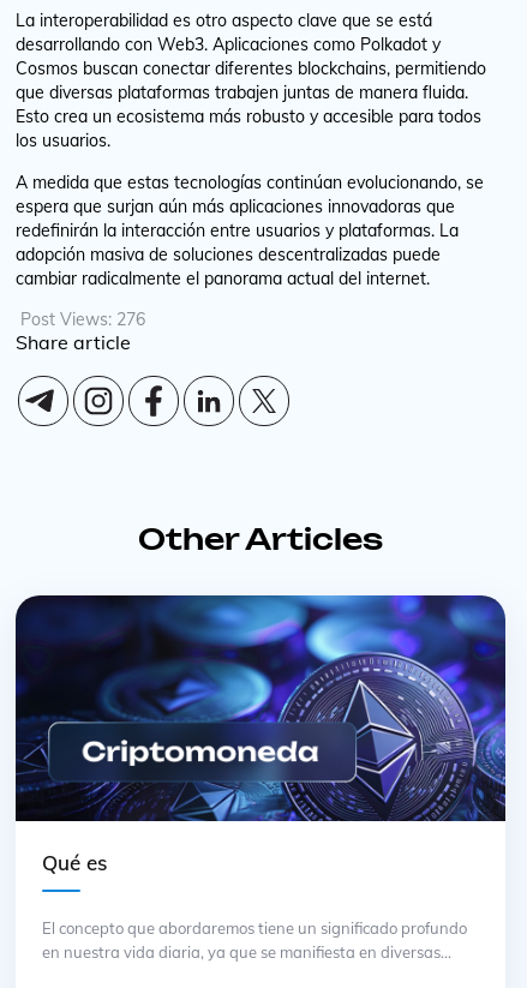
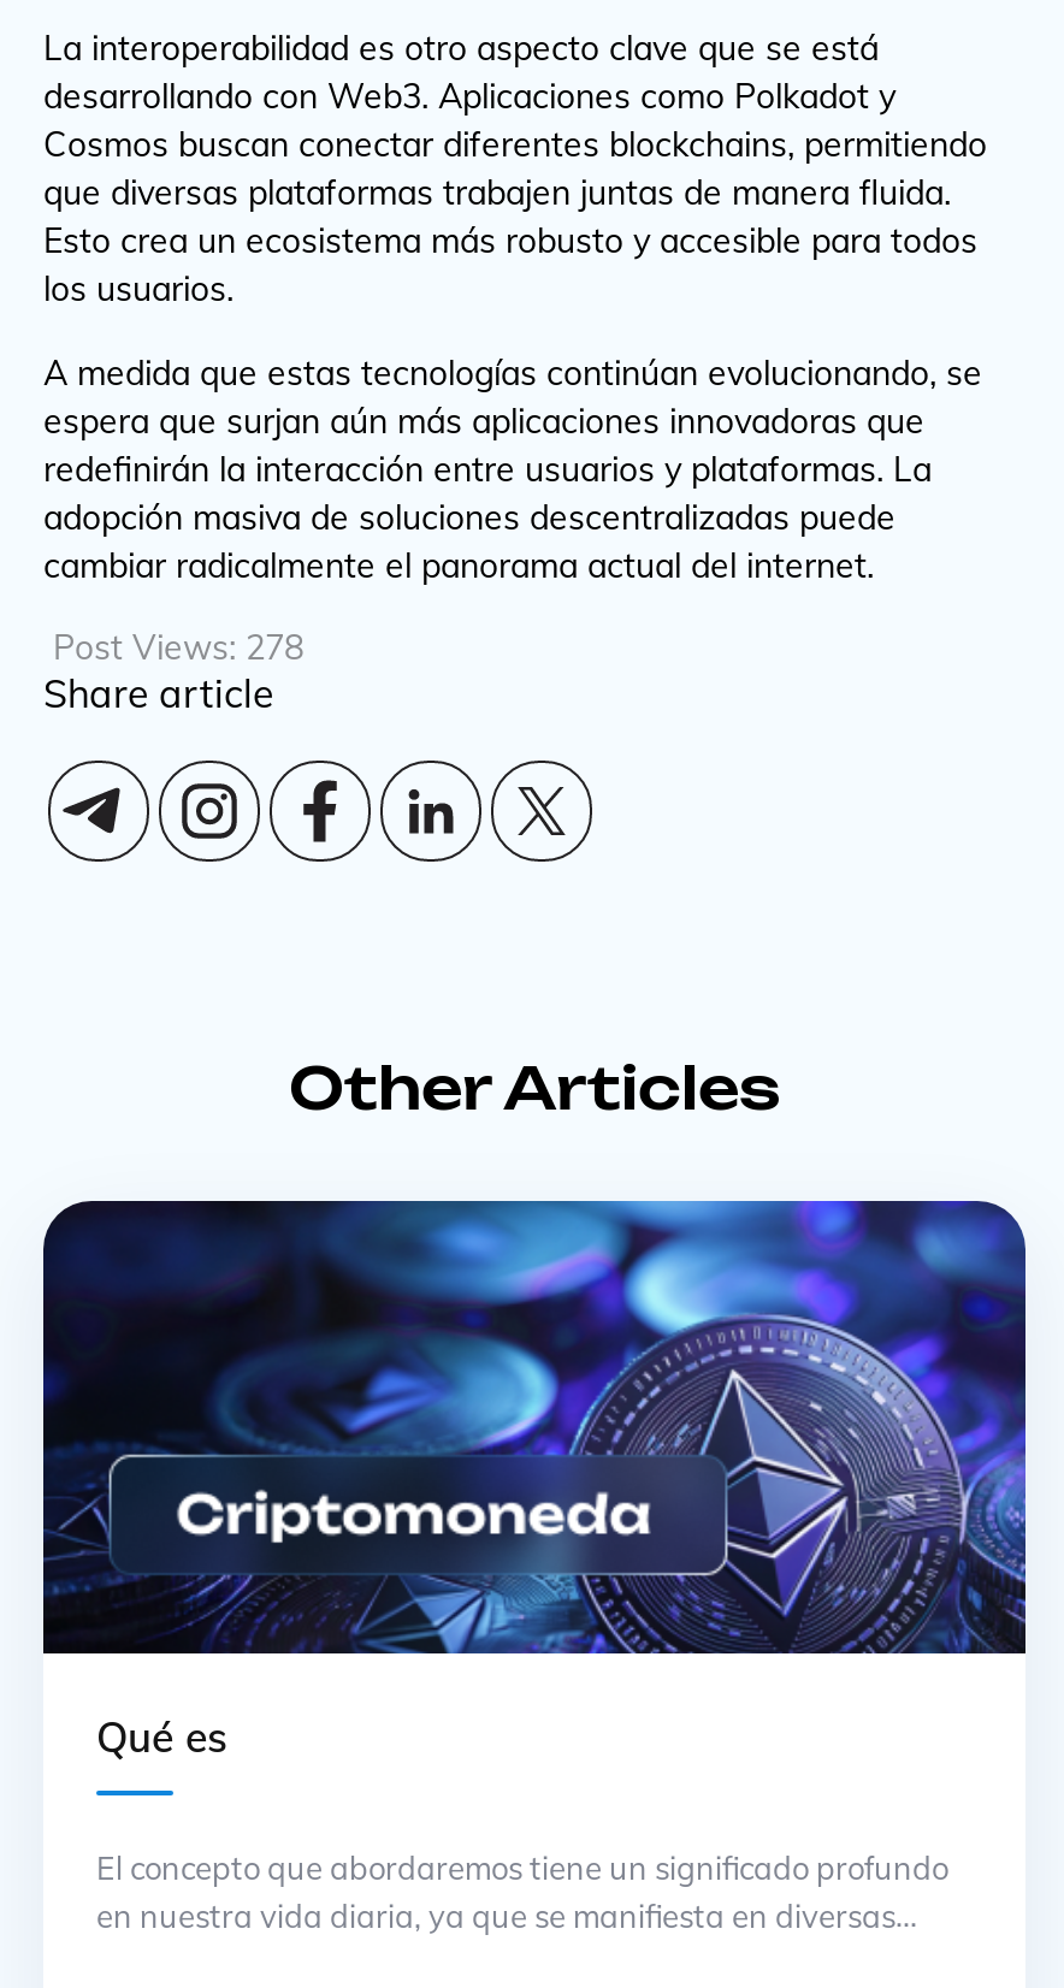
[20,309,145,330] Post Views: 276 -> [53,626,303,670] Post Views: 278

